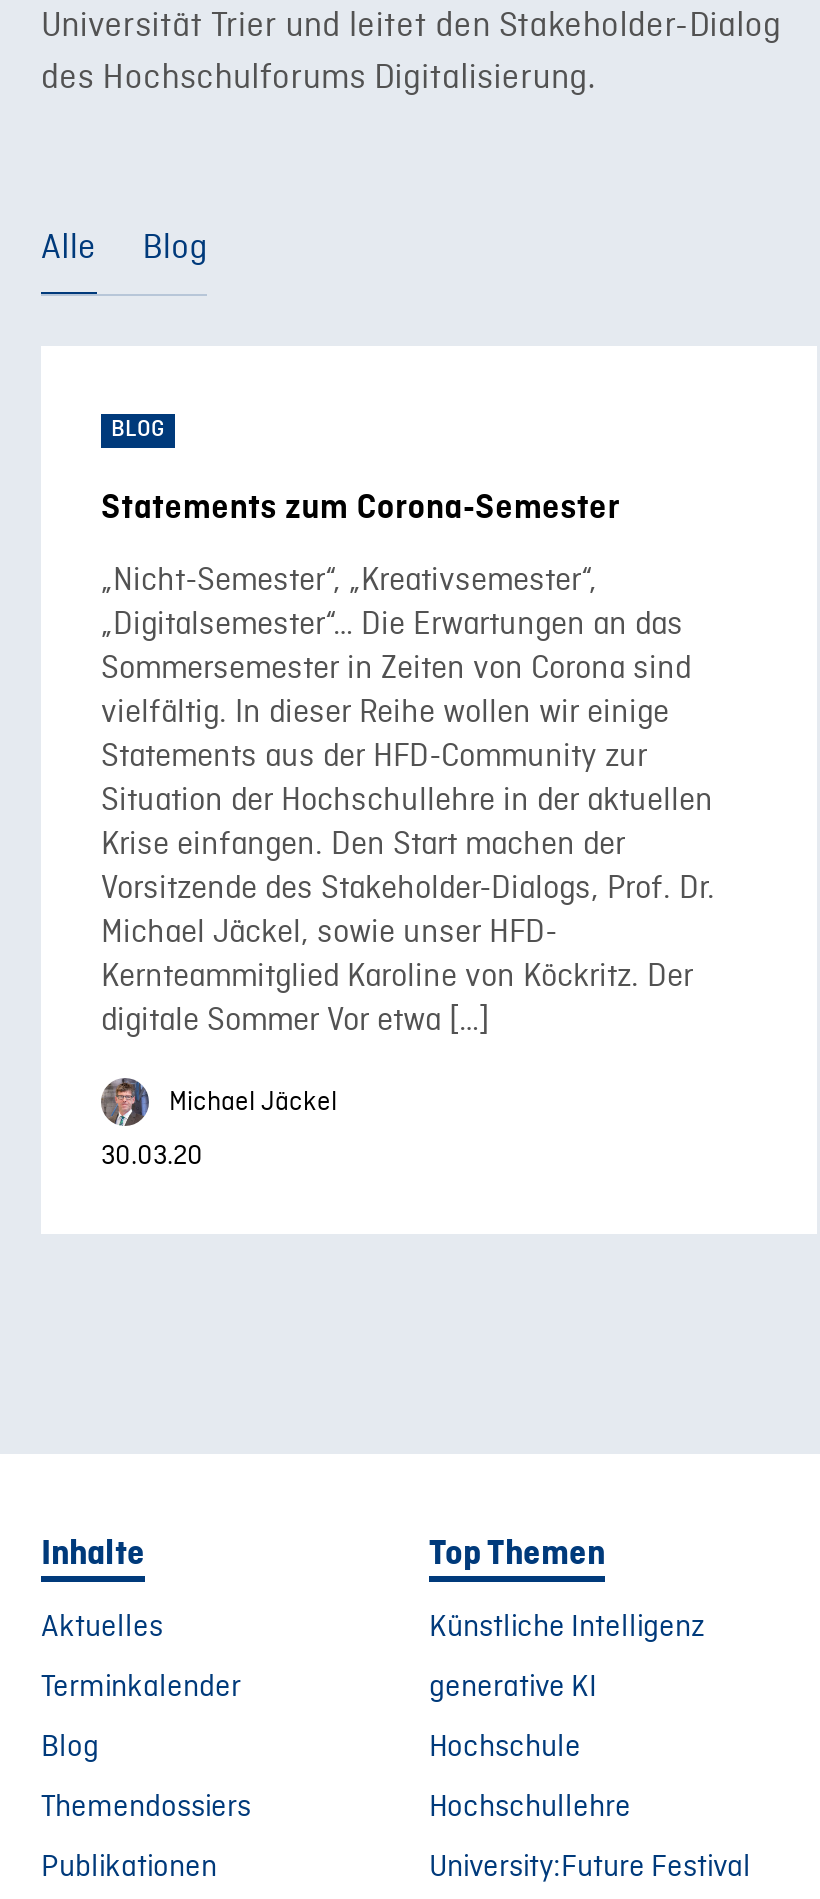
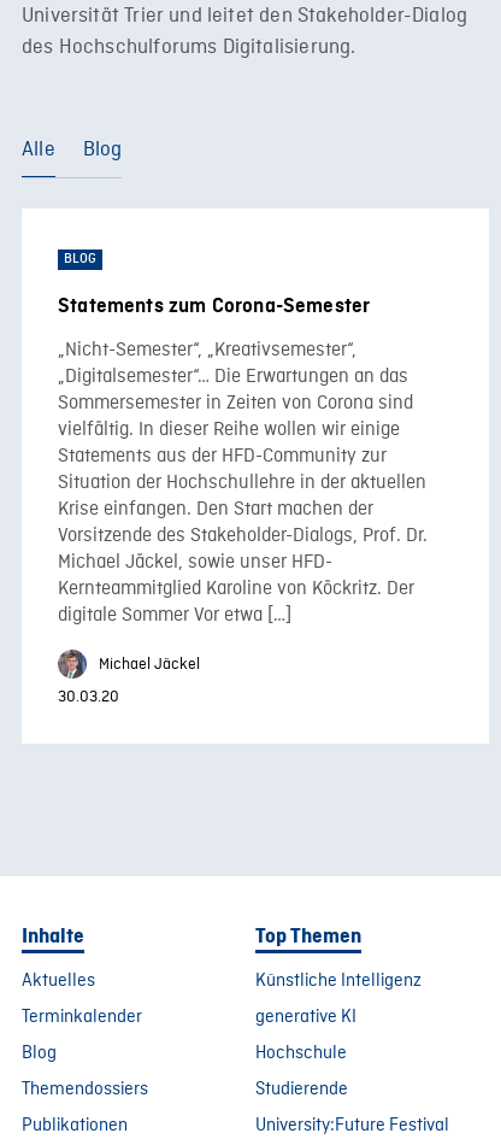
[429,1787,631,1827] Hochschullehre -> [255,1077,348,1101] Studierende

